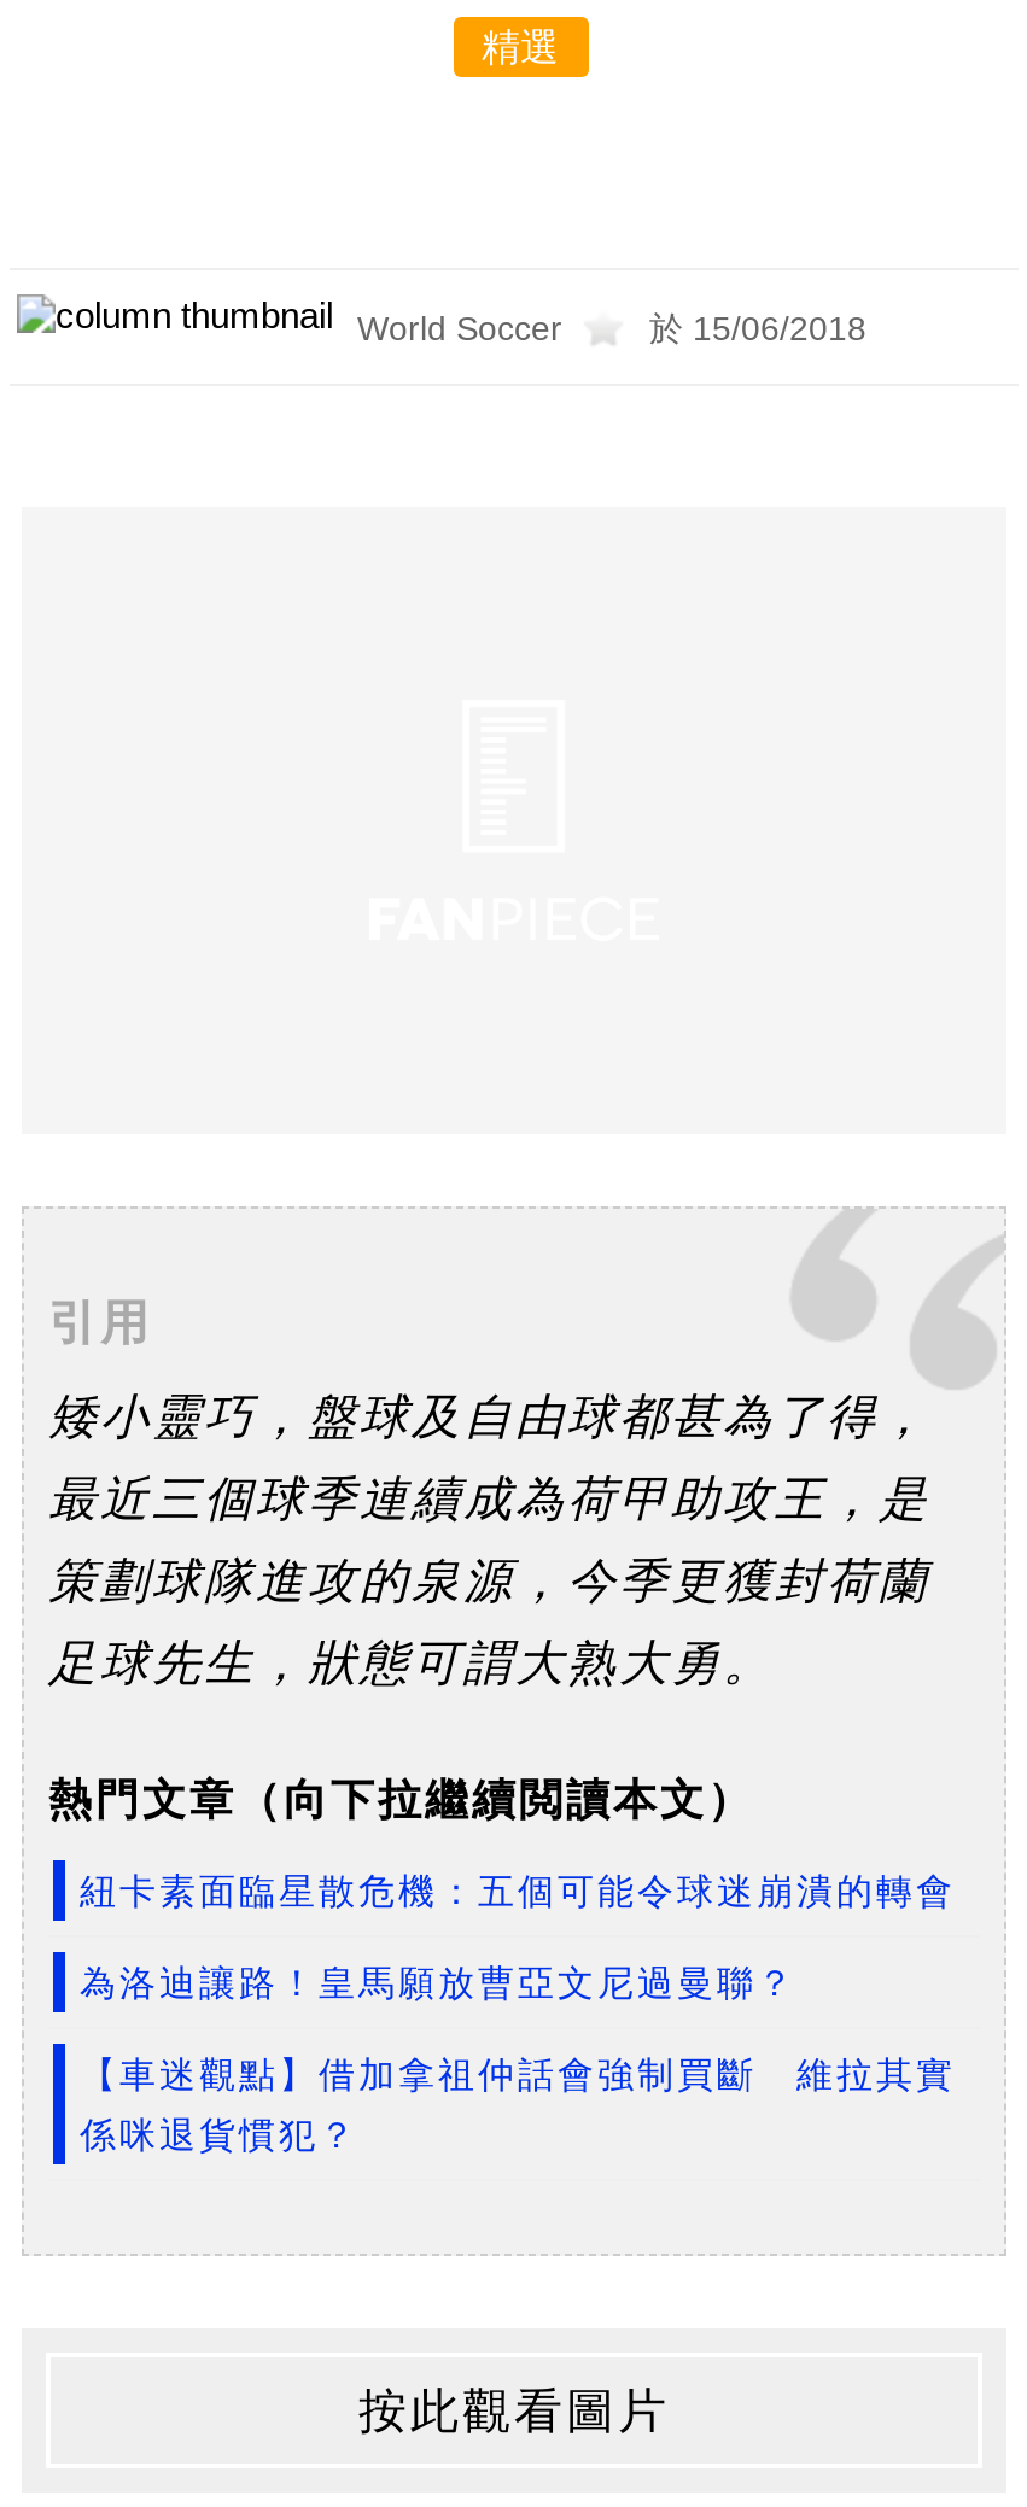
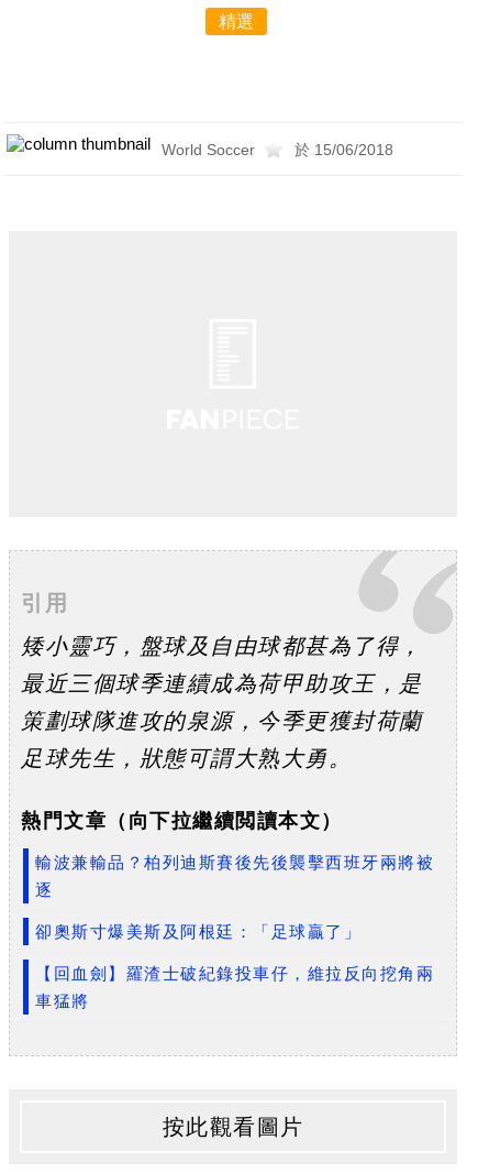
[80,1870,956,2155] 紐卡素面臨星散危機：五個可能令球迷崩潰的轉會 | 為洛迪讓路！皇馬願放曹亞文尼過曼聯？ | 【車迷觀點】借加拿祖仲話會強制買斷 維拉其實 | 係咪退貨慣犯？ -> [35,853,434,1010] 輸波兼輸品？柏列迪斯賽後先後襲擊西班牙兩將被 | 逐 | 卻奧斯寸爆美斯及阿根廷：「足球贏了」 | 【回血劍】羅渣士破紀錄投車仔，維拉反向挖角兩 | 車猛將

